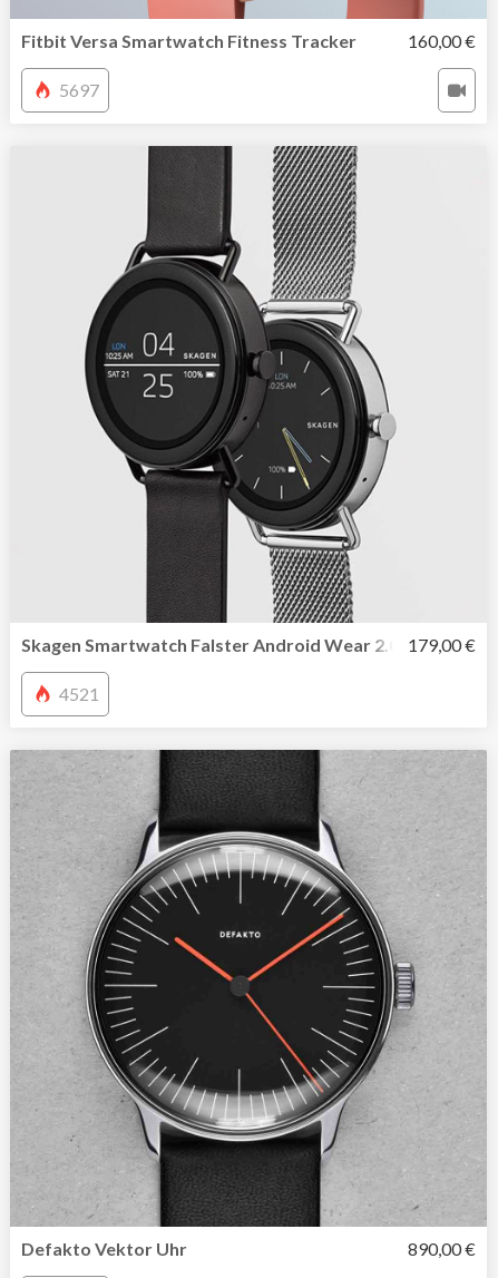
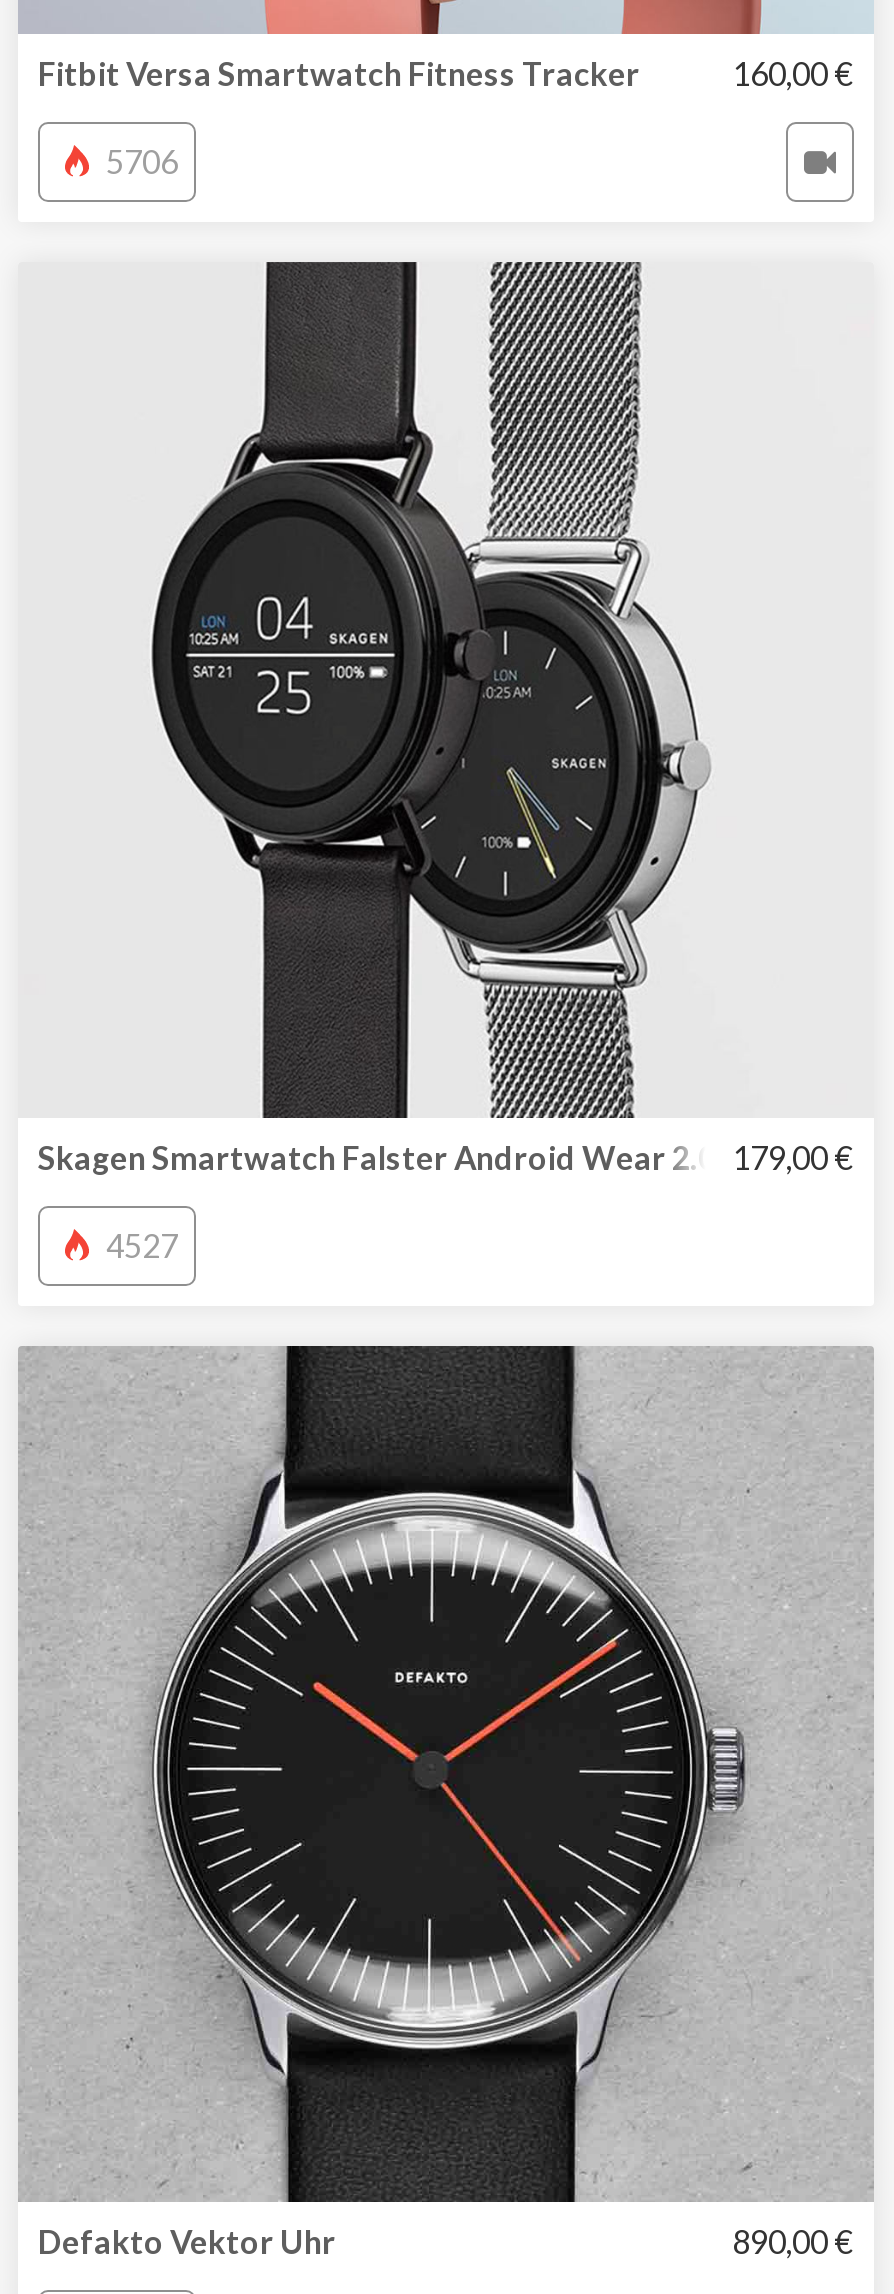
[59,79,99,100] 5697 -> [106,142,178,180] 5706
[59,683,99,704] 4521 -> [106,1226,178,1264] 4527

